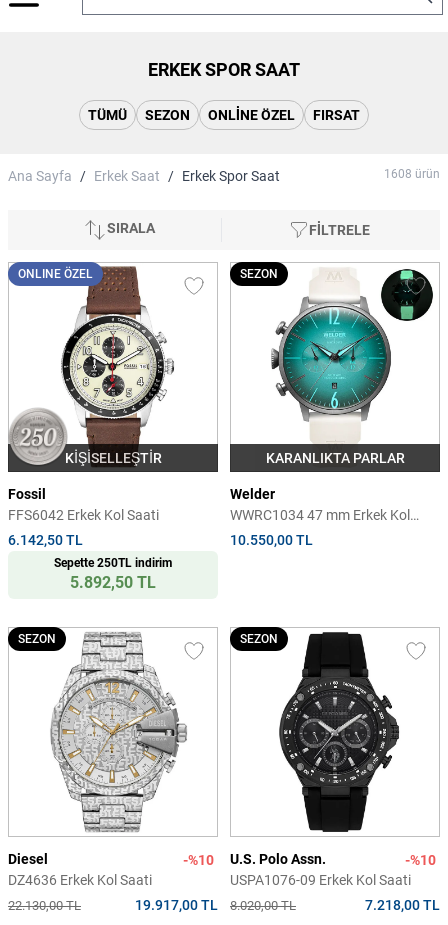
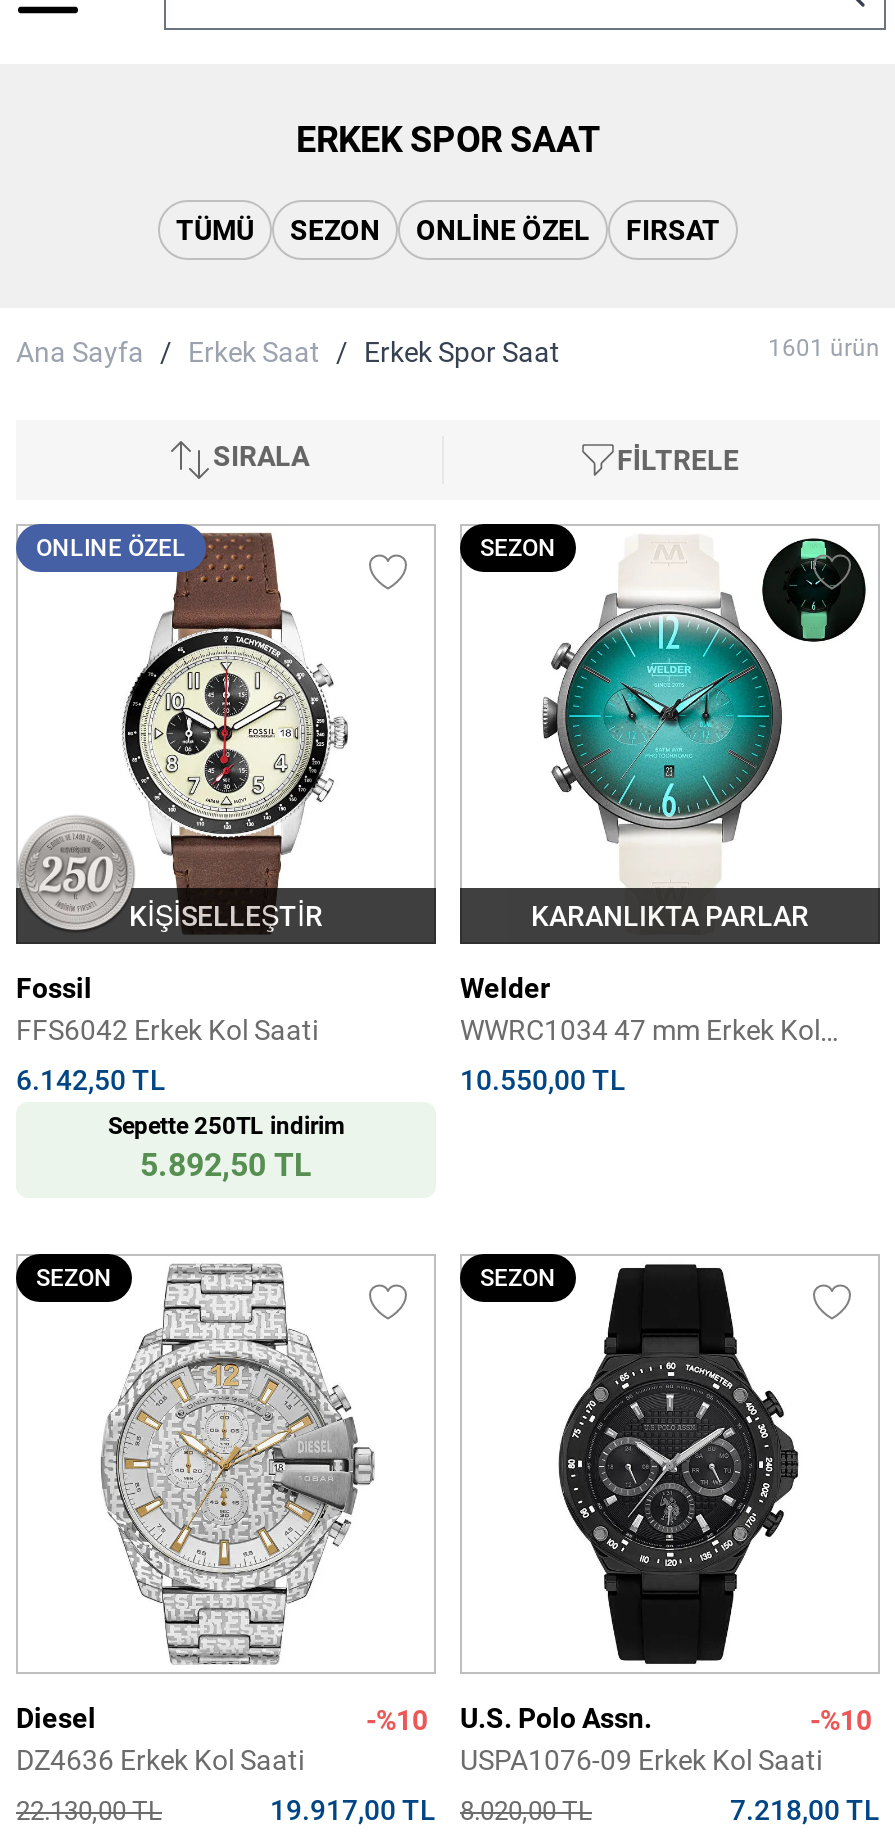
[384,167,440,181] 1608 ürün -> [768,335,880,363] 1601 ürün

